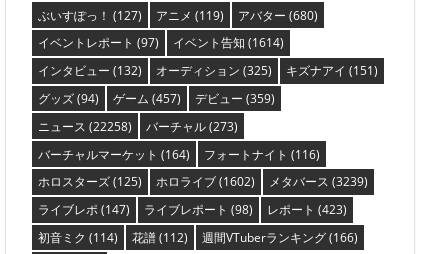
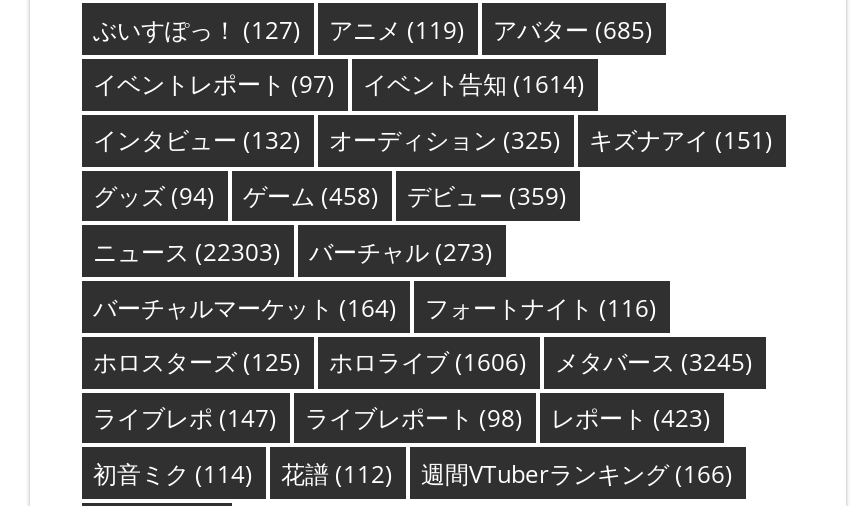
[37,7,317,24] ぶいすぽっ！(127) アニメ(119) アバター(680) -> [93,12,653,46] ぶいすぽっ！(127) アニメ(119) アバター(685)
[37,90,274,107] グッズ(94) ゲーム(457) デビュー(359) -> [93,179,567,213] グッズ(94) ゲーム(458) デビュー(359)
[37,118,237,135] ニュース(22258) バーチャル(273) -> [93,235,493,269] ニュース(22303) バーチャル(273)
[155,173,254,190] ホロライブ(1602) -> [329,346,527,380] ホロライブ(1606)
[268,173,367,190] メタバース(3239) -> [555,346,753,380] メタバース(3245)

